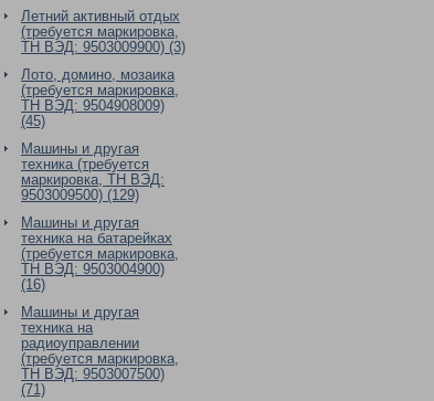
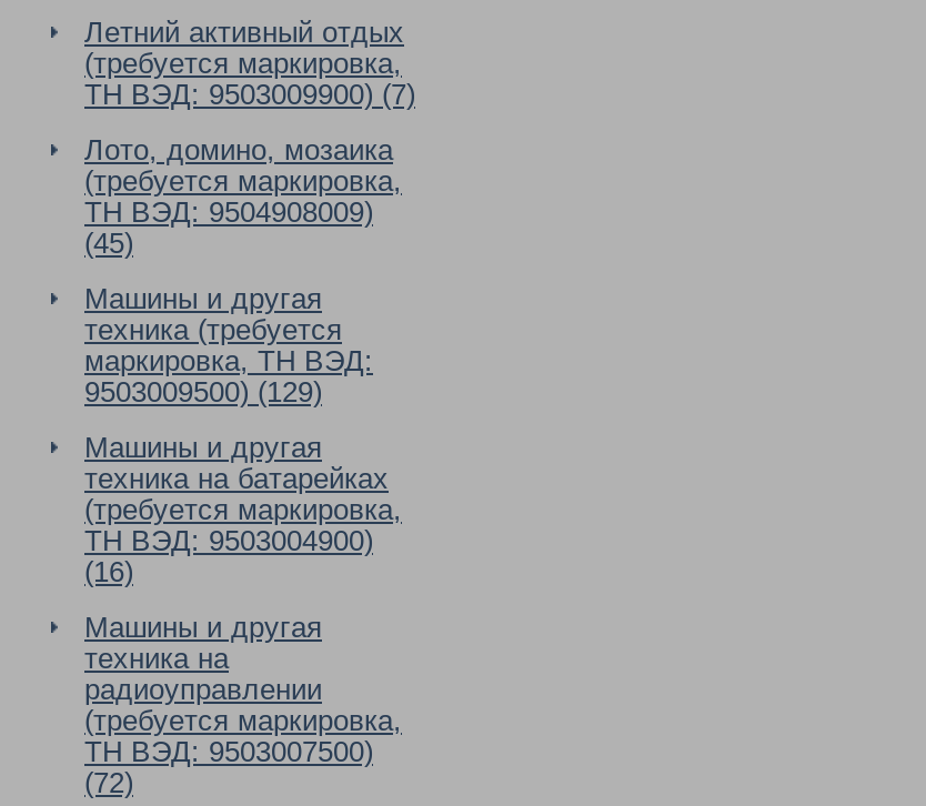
[21,39,186,55] ТН ВЭД: 9503009900) (3) -> [84,78,415,111] ТН ВЭД: 9503009900) (7)
[21,381,45,398] (71) -> [84,766,133,800] (72)

